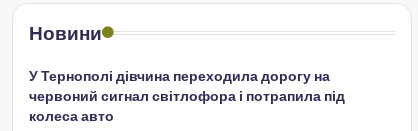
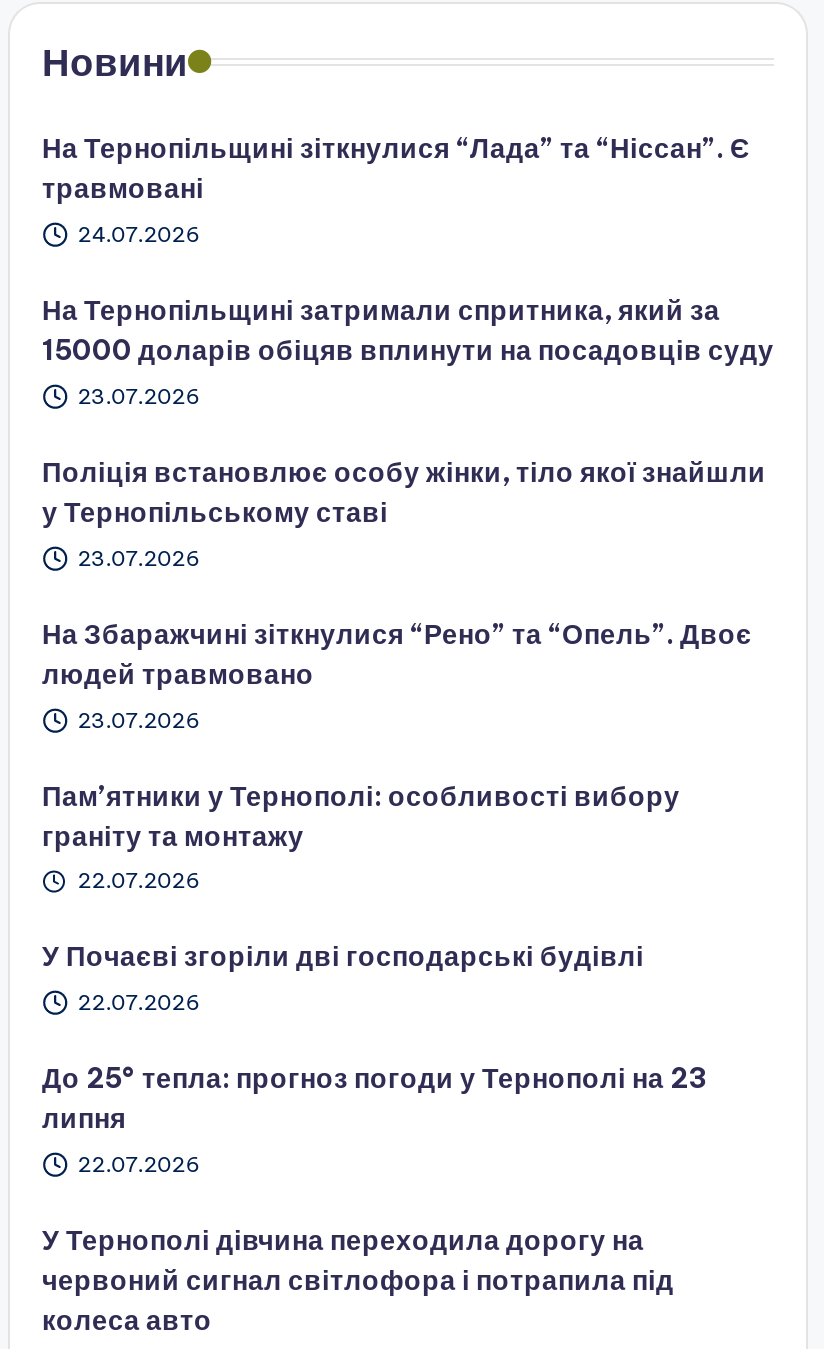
none -> [42,131,774,1178] На Тернопільщині зіткнулися “Лада” та “Ніссан”. Є | травмовані | 24.07.2026 | На Тернопільщині затримали спритника, який за | 15000 доларів обіцяв вплинути на посадовців суду | 23.07.2026 | Поліція встановлює особу жінки, тіло якої знайшли | у Тернопільському ставі | 23.07.2026 | На Збаражчині зіткнулися “Рено” та “Опель”. Двоє | людей травмовано | 23.07.2026 | Пам’ятники у Тернополі: особливості вибору | граніту та монтажу | 22.07.2026 | У Почаєві згоріли дві господарські будівлі | 22.07.2026 | До 25° тепла: прогноз погоди у Тернополі на 23 | липня | 22.07.2026

